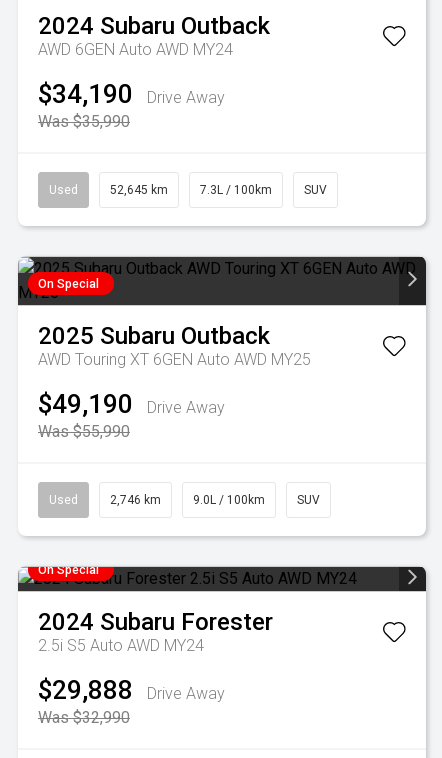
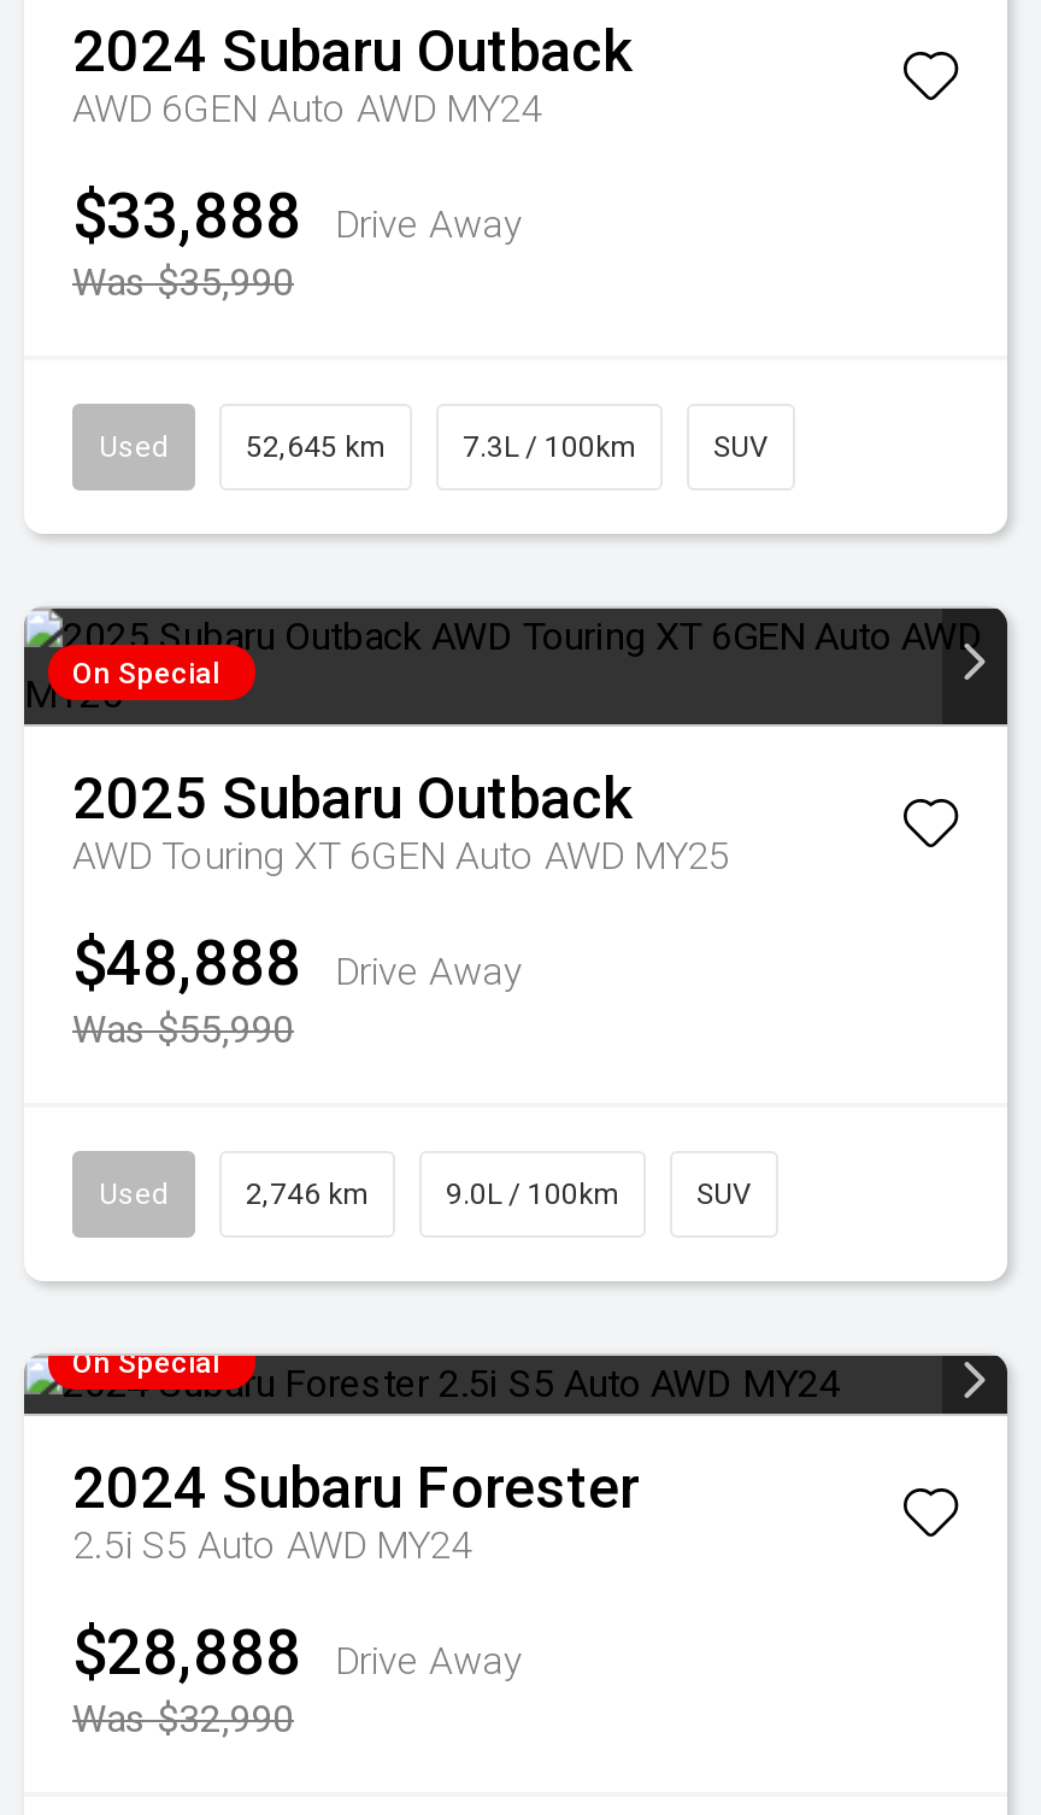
[38,79,225,109] $34,190 Drive Away -> [72,181,523,253] $33,888 Drive Away
[38,389,225,419] $49,190 Drive Away -> [72,928,523,1000] $48,888 Drive Away
[38,675,225,705] $29,888 Drive Away -> [72,1617,523,1689] $28,888 Drive Away

